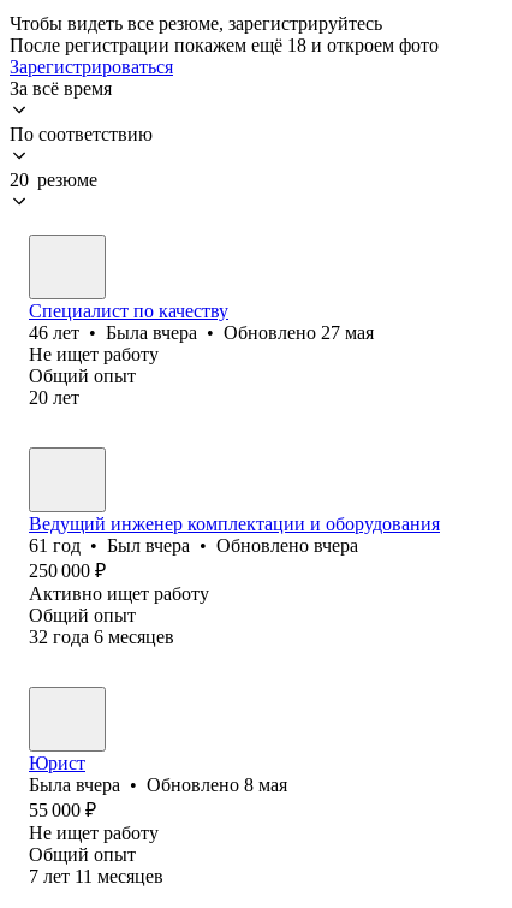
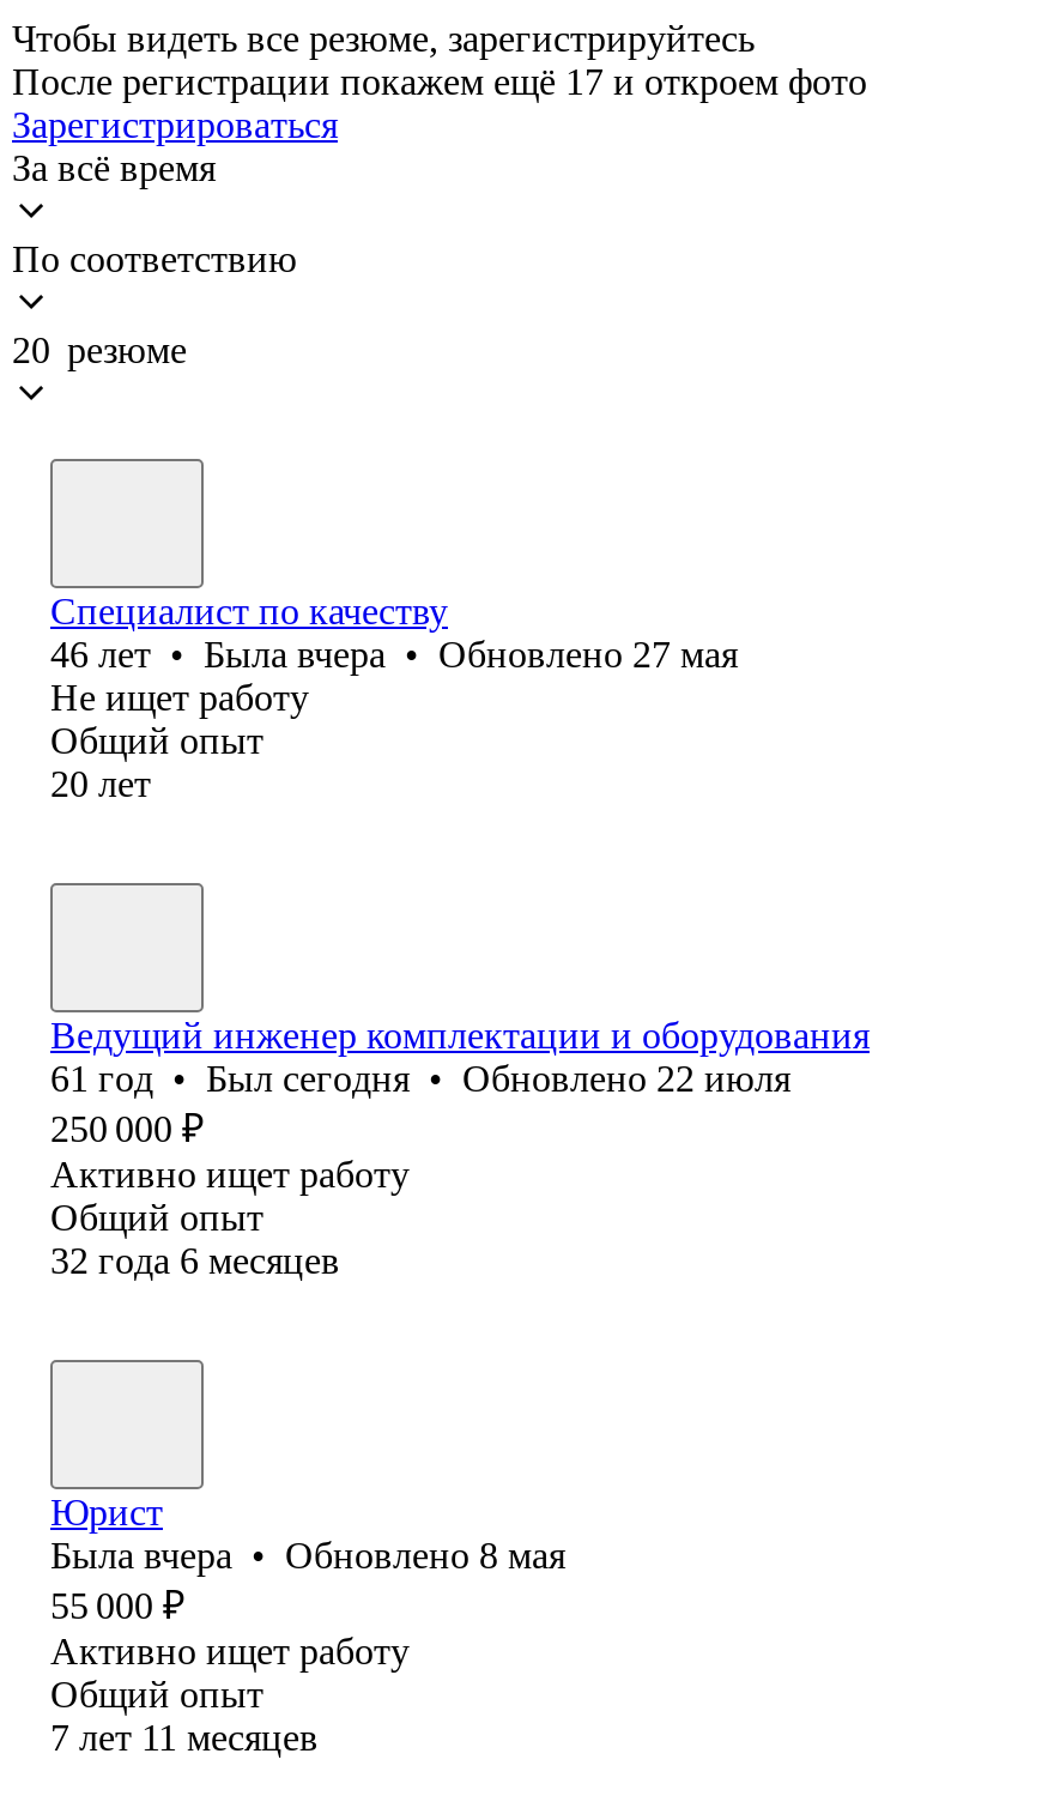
[10,35,439,55] После регистрации покажем ещё 18 и откроем фото -> [12,61,867,102] После регистрации покажем ещё 17 и откроем фото
[29,535,358,556] 61 год • Был вчера • Обновлено вчера -> [50,1058,790,1098] 61 год • Был сегодня • Обновлено 22 июля
[29,822,159,843] Не ищет работу -> [50,1630,410,1671] Активно ищет работу

